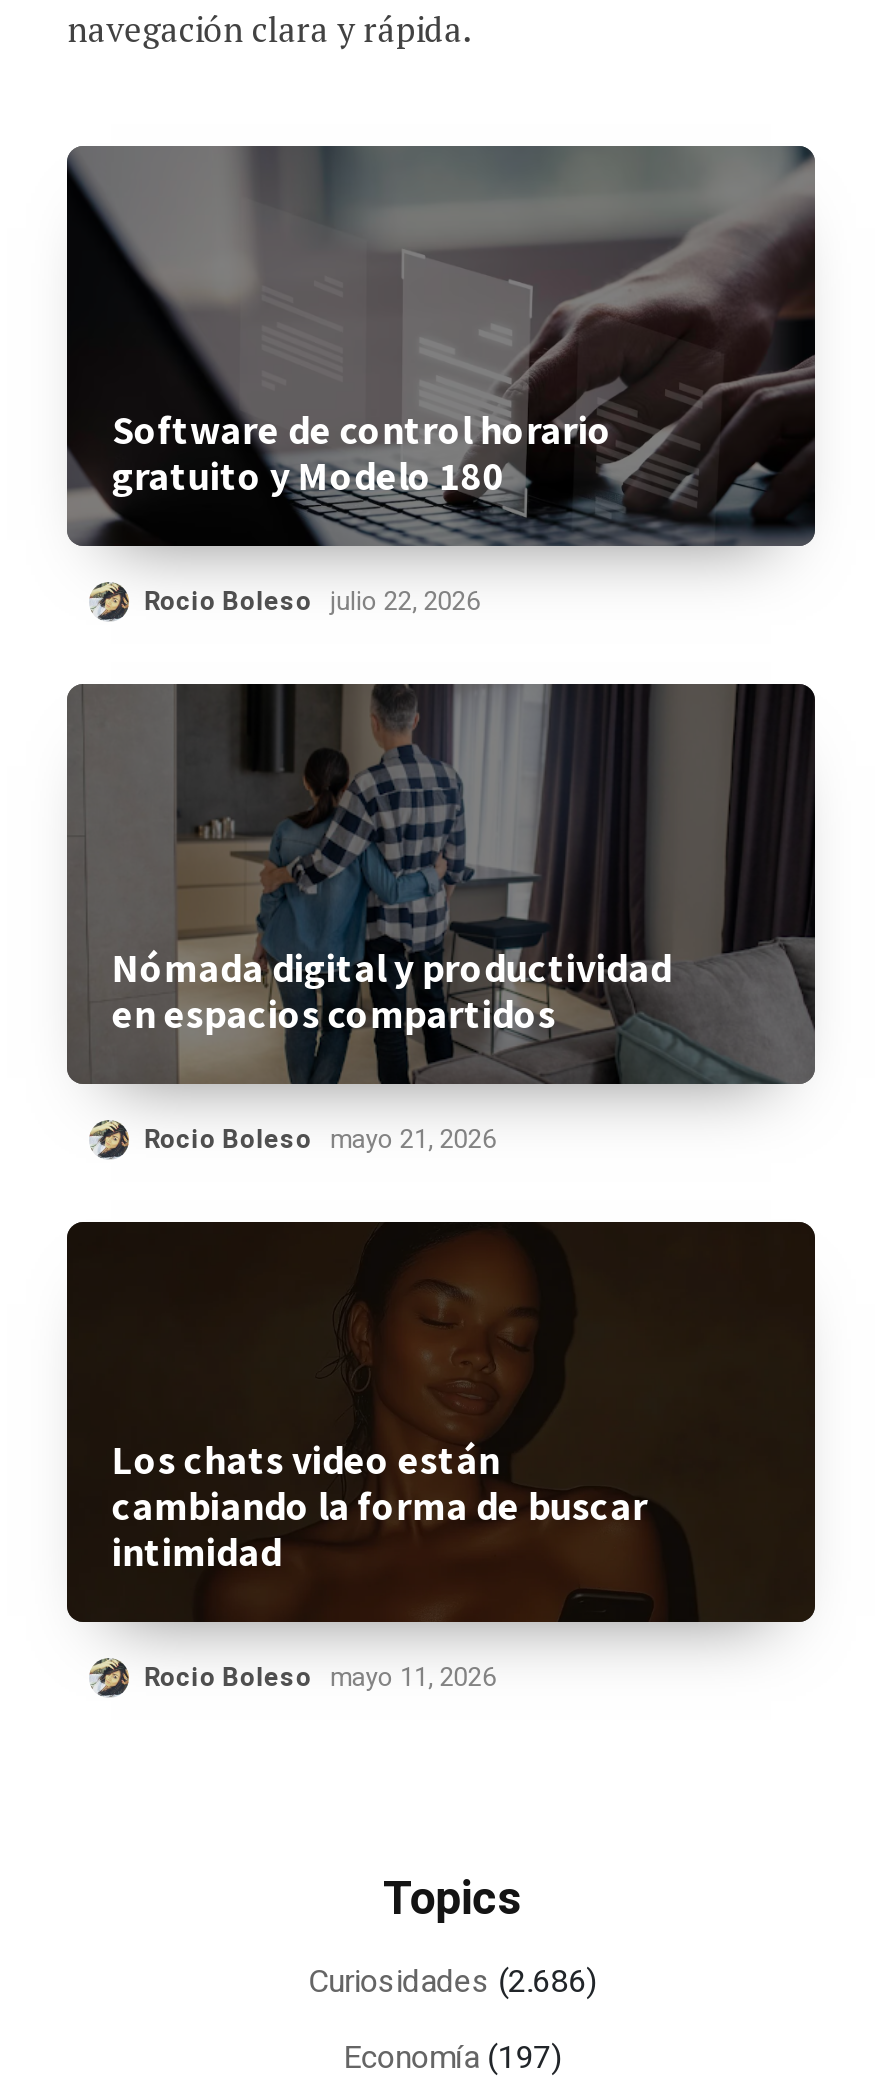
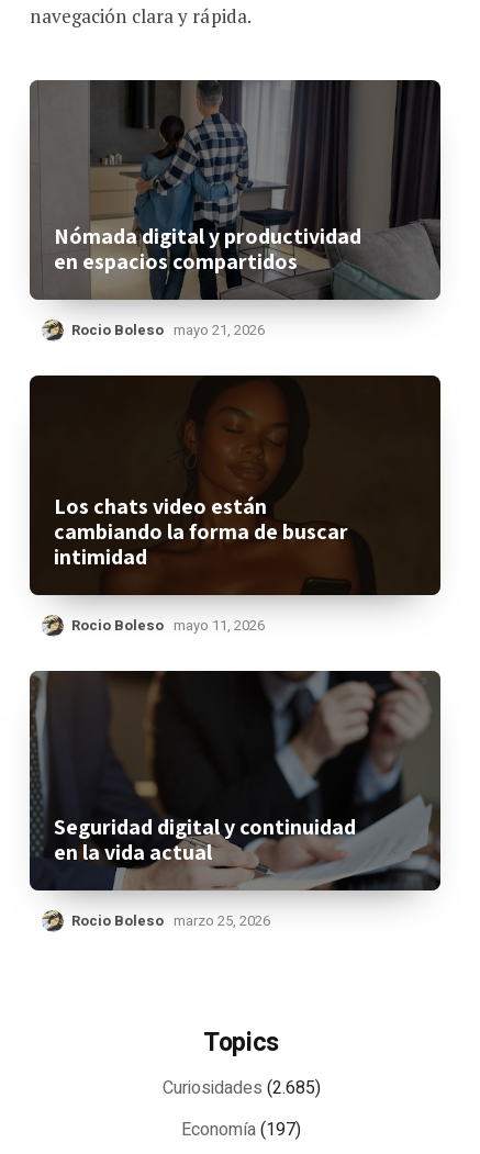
[67,146,815,620] [image] | Software de control horario | gratuito y Modelo 180 | Rocio Boleso julio 22, 2026 -> none
moved [112,682,672,1696] -> [54,79,362,636]: [image] | Nómada digital y productividad | en espacios compartidos | Rocio Boleso mayo 21, 2026 | Los chats video están | cambiando la forma de buscar | intimidad | Rocio Boleso mayo 11, 2026
none -> [30,671,440,931] [image] | Seguridad digital y continuidad | en la vida actual | Rocio Boleso marzo 25, 2026
[308,1958,596,2006] Curiosidades (2.686) -> [162,1075,320,1101] Curiosidades (2.685)

